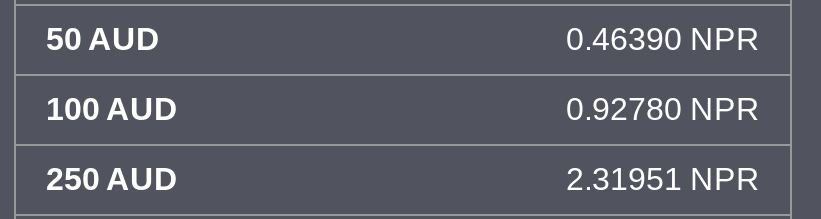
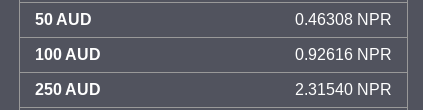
[566,22,760,56] 0.46390 NPR -> [295,11,392,28] 0.46308 NPR
[566,92,760,126] 0.92780 NPR -> [295,46,392,63] 0.92616 NPR
[566,162,760,196] 2.31951 NPR -> [295,81,392,98] 2.31540 NPR

